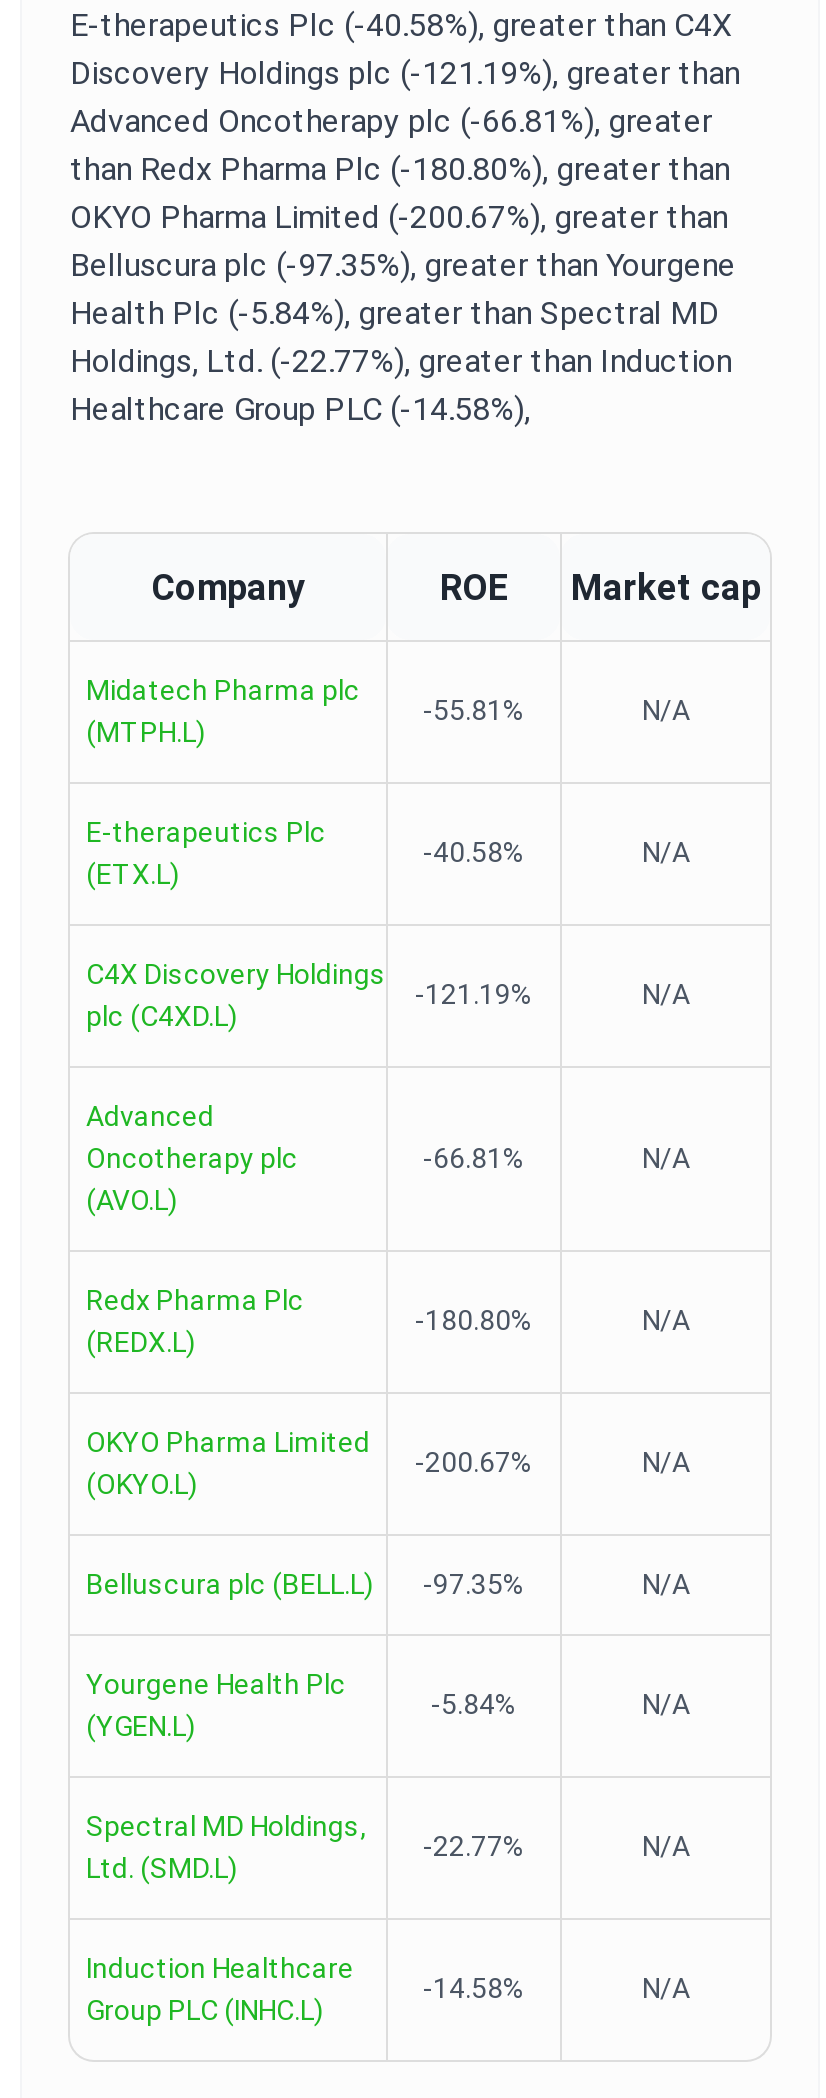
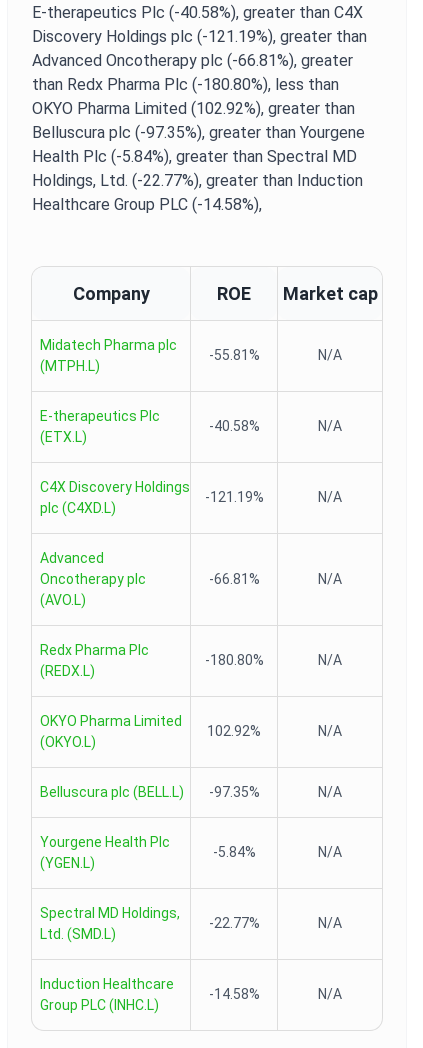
[70,150,730,188] than Redx Pharma Plc (-180.80%), greater than -> [32,75,339,94] than Redx Pharma Plc (-180.80%), less than
[70,198,728,236] OKYO Pharma Limited (-200.67%), greater than -> [32,99,355,118] OKYO Pharma Limited (102.92%), greater than
[415,1446,533,1478] -200.67% -> [207,723,261,739] 102.92%

